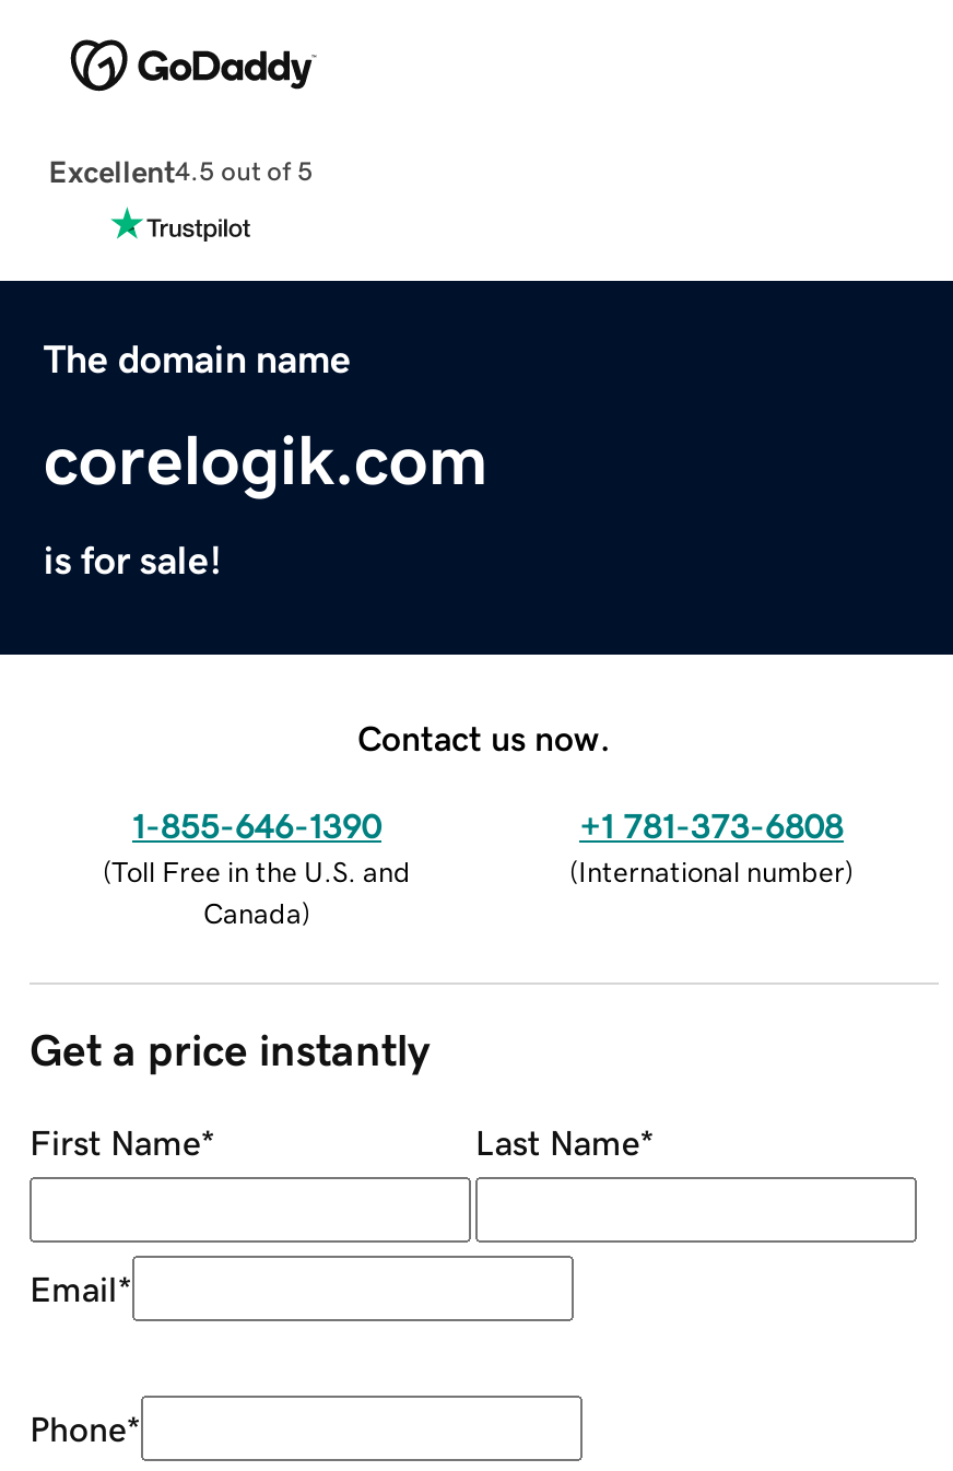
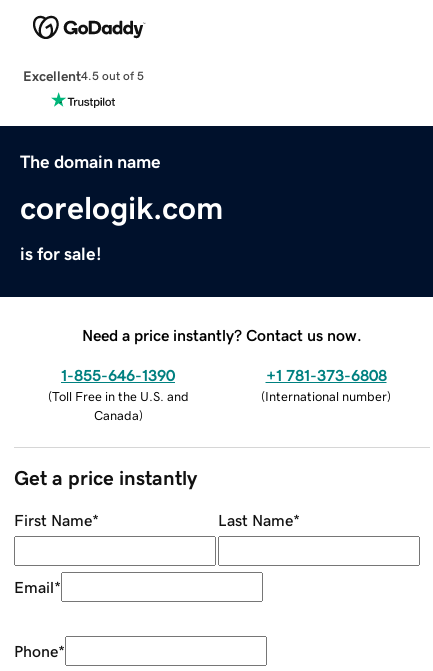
[357,719,611,754] Contact us now. -> [82,327,362,343] Need a price instantly? Contact us now.

